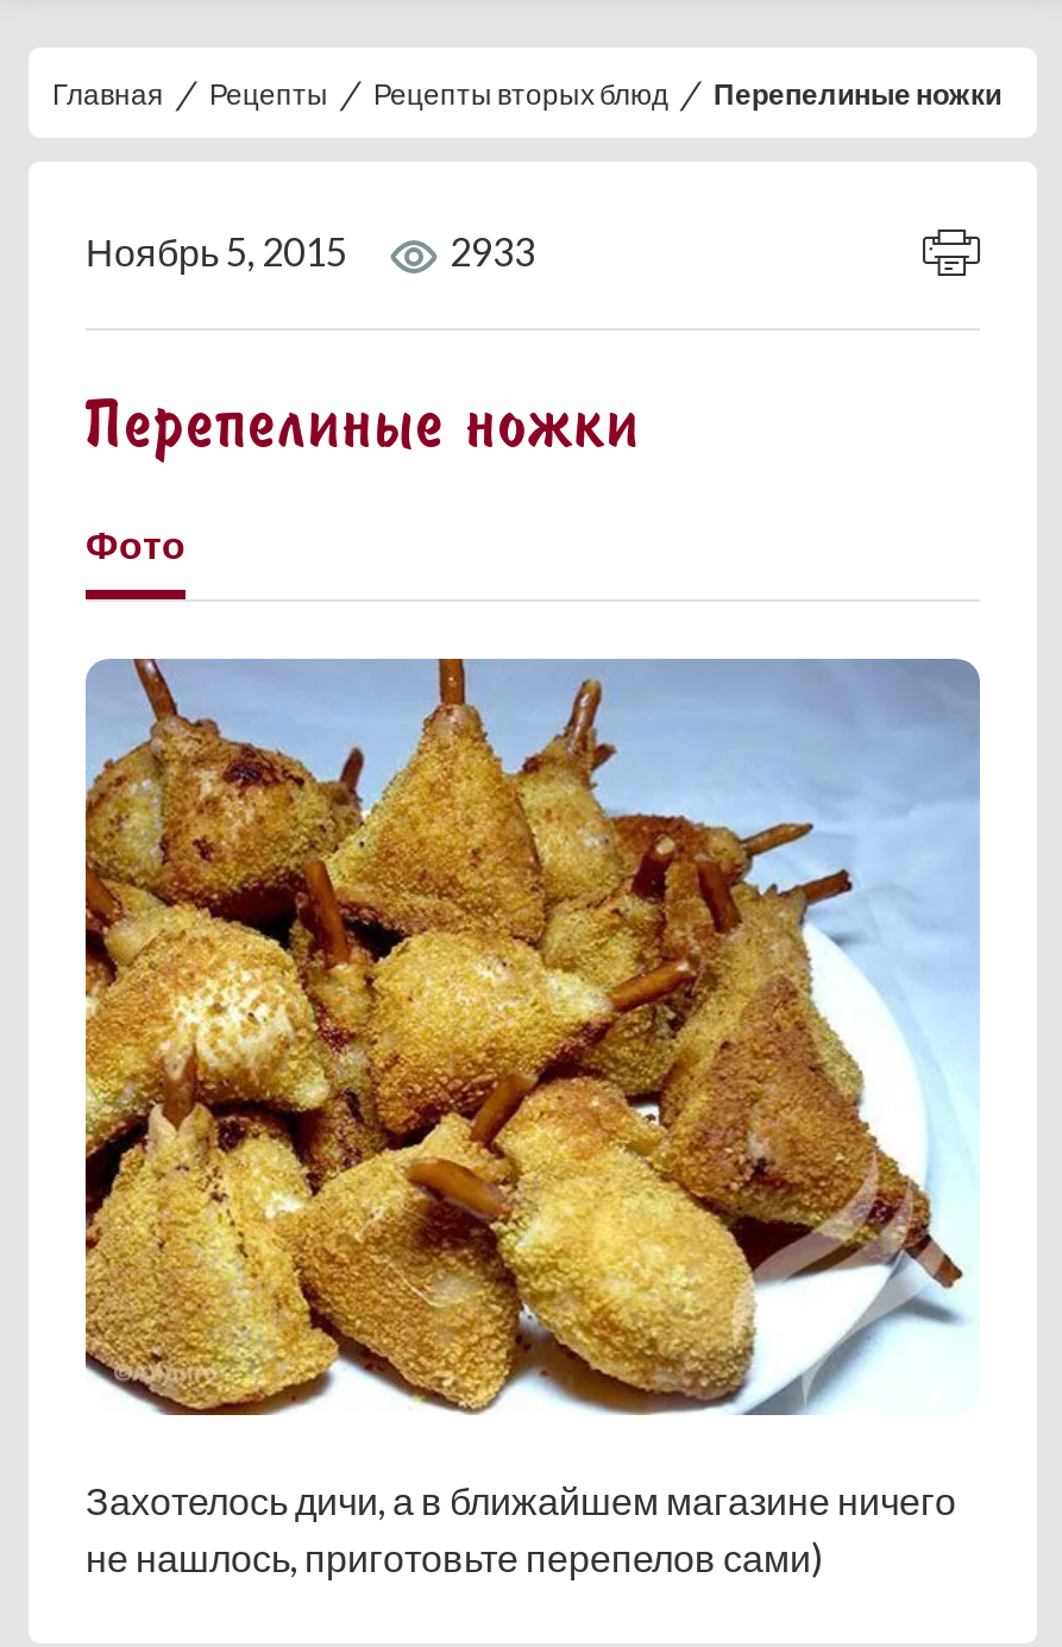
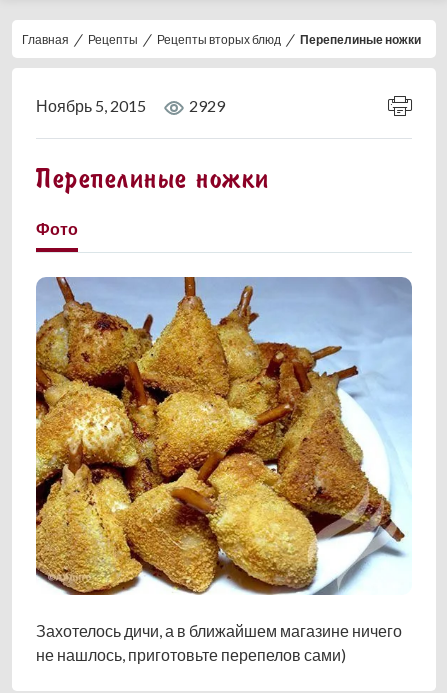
[442,228,535,274] 2933 -> [186,96,225,115] 2929

